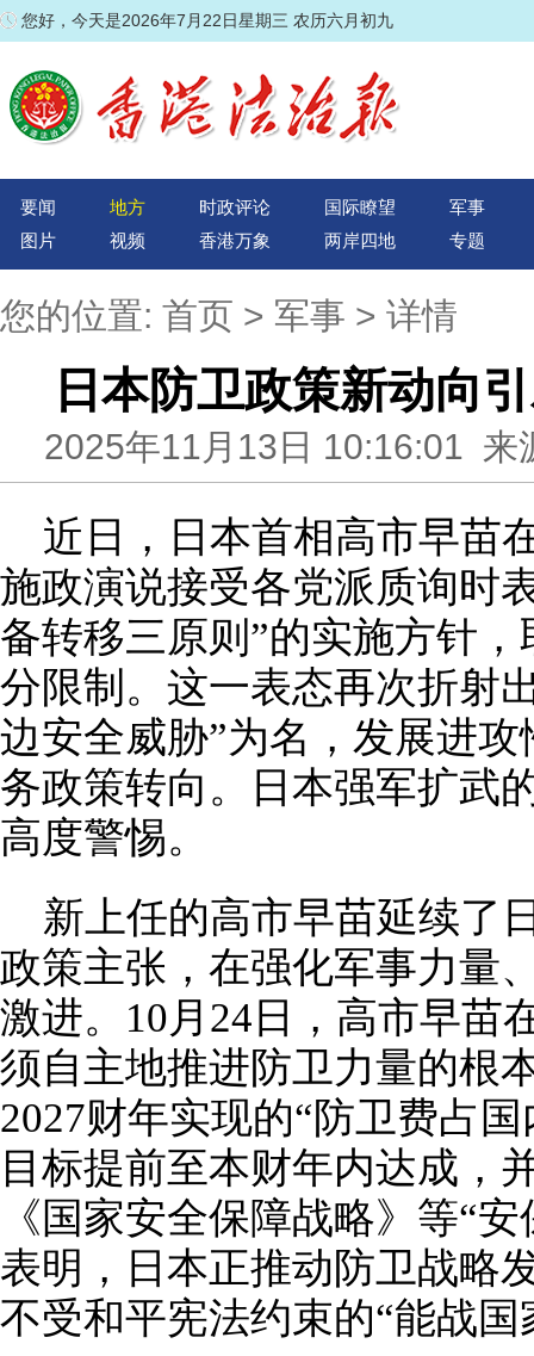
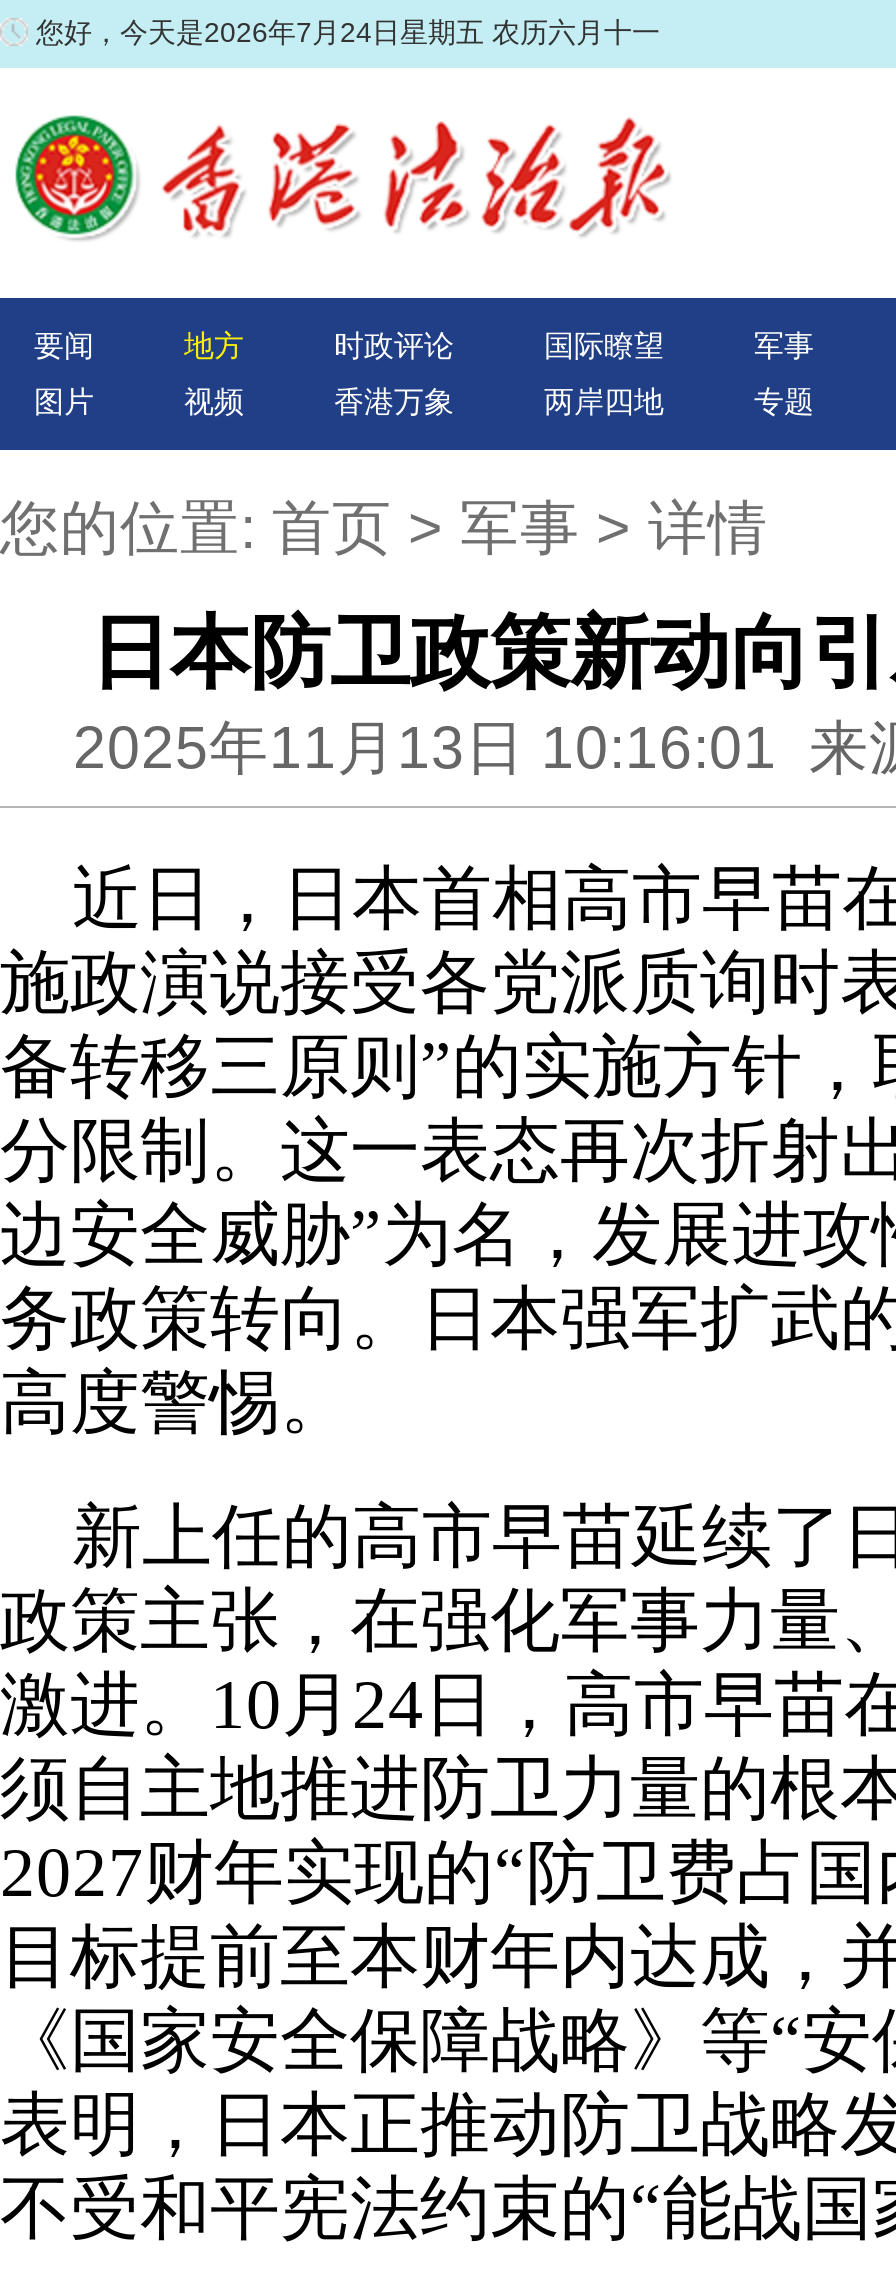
[21,11,393,30] 您好，今天是2026年7月22日星期三 农历六月初九 -> [36,16,660,48] 您好，今天是2026年7月24日星期五 农历六月十一

